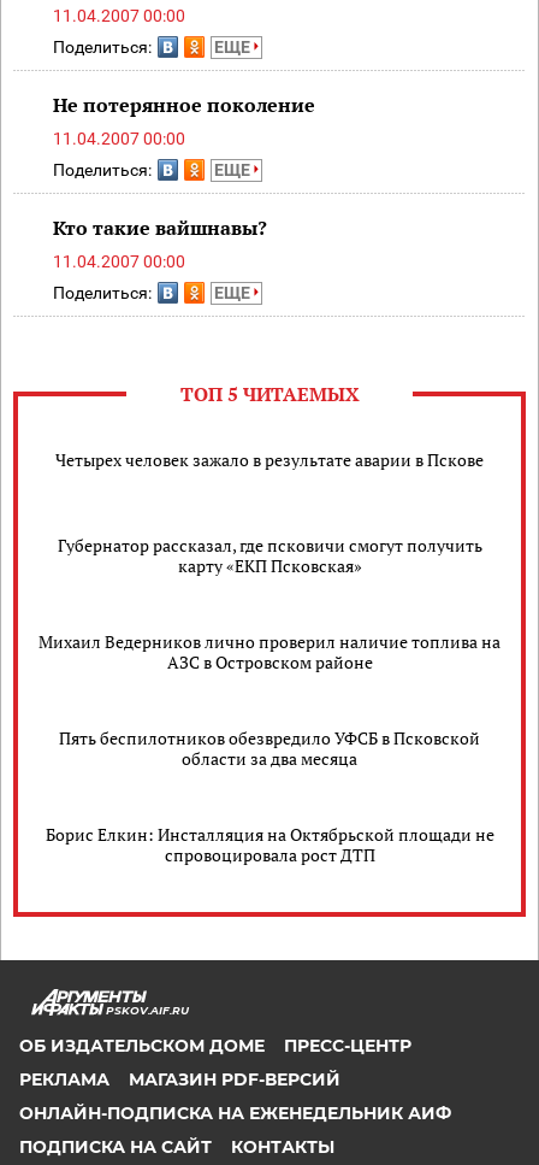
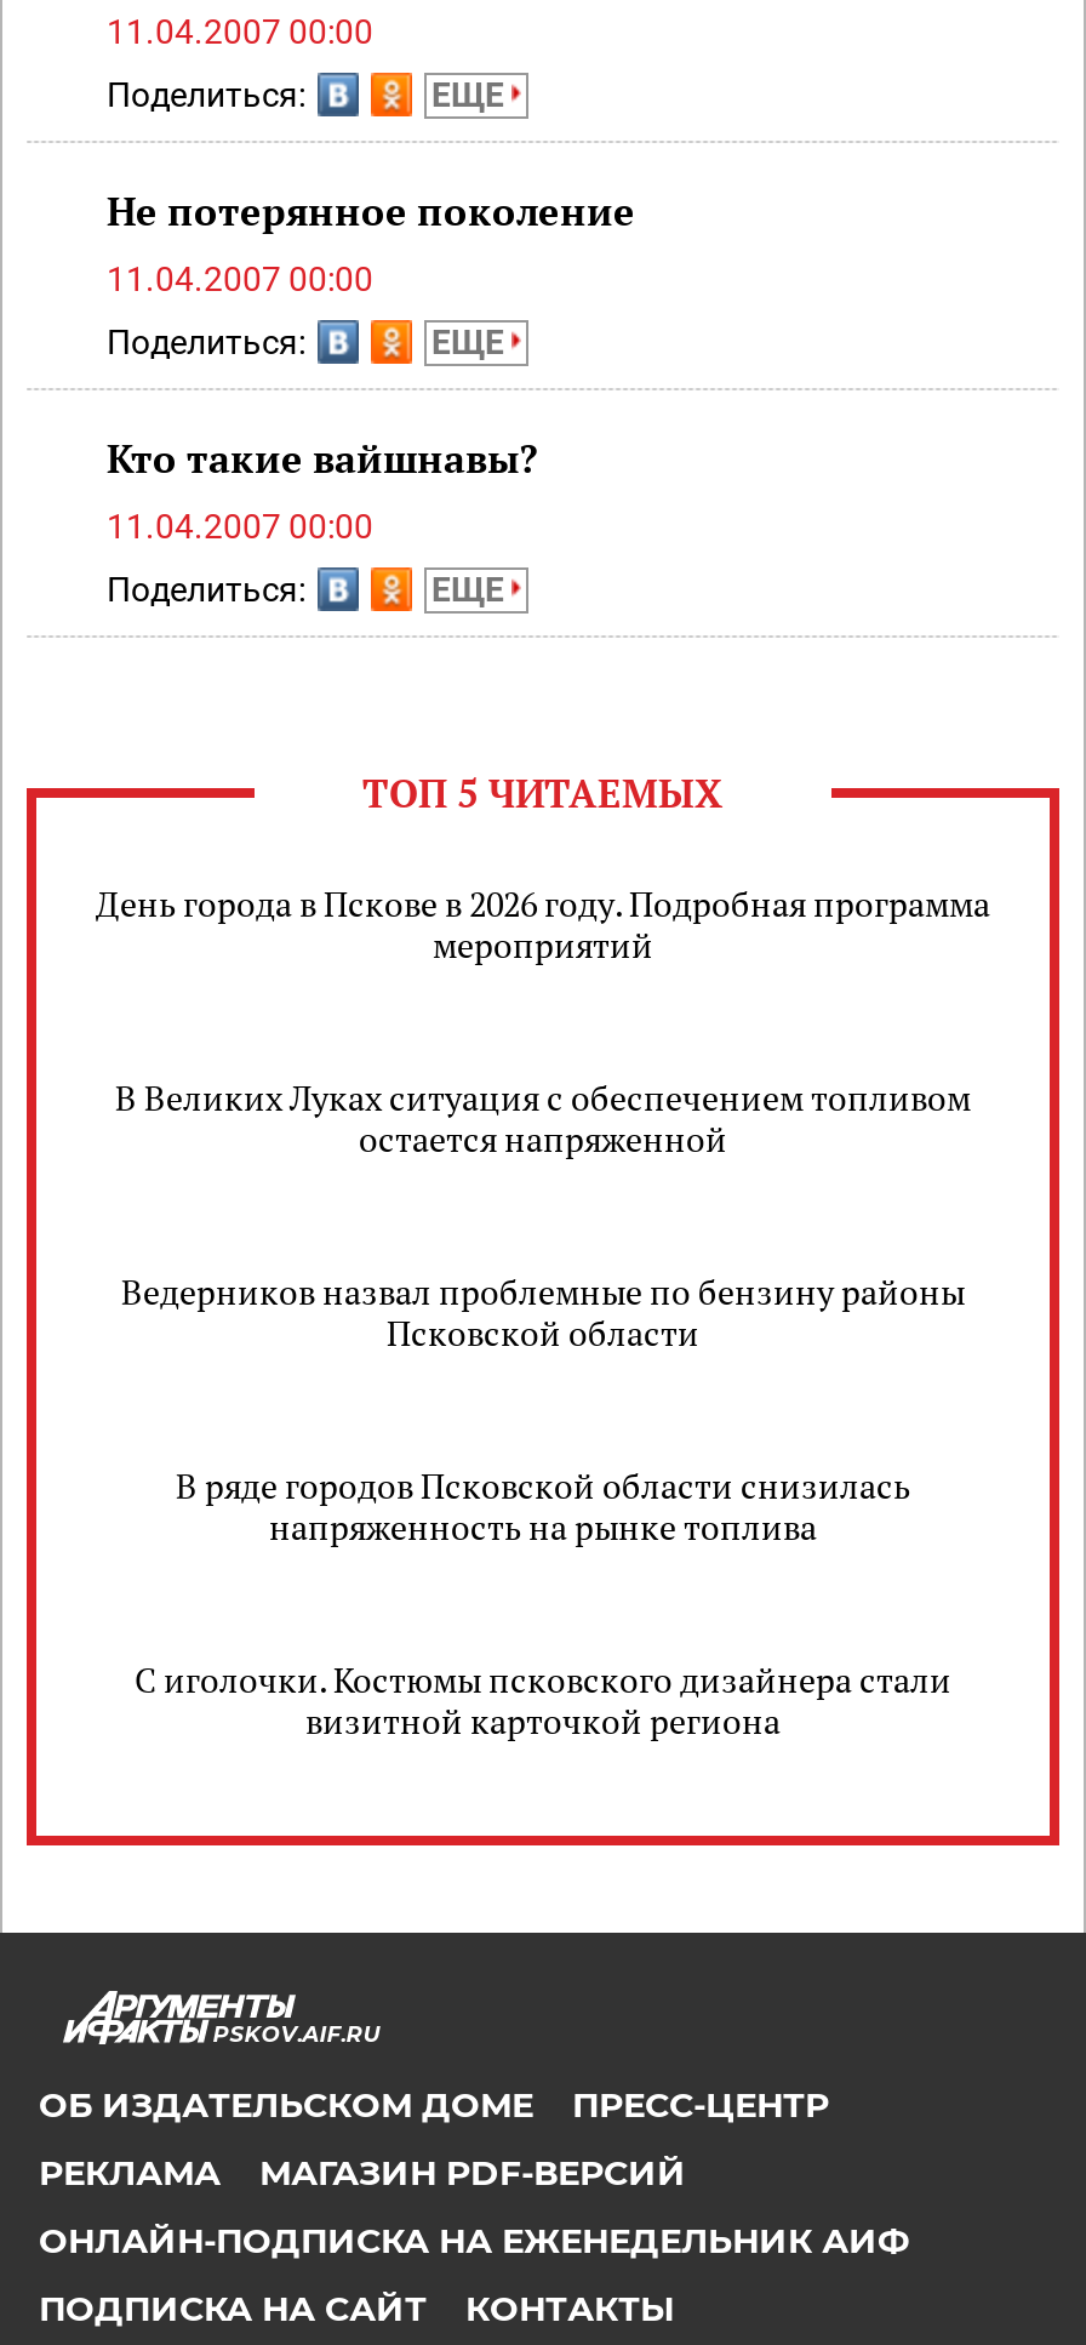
[55,448,484,470] Четырех человек зажало в результате аварии в Пскове -> [96,880,990,968] День города в Пскове в 2026 году. Подробная программа | мероприятий
[57,534,482,577] Губернатор рассказал, где псковичи смогут получить | карту «ЕКП Псковская» -> [115,1074,971,1162] В Великих Луках ситуация с обеспечением топливом | остается напряженной
[38,630,500,673] Михаил Ведерников лично проверил наличие топлива на | АЗС в Островском районе -> [121,1268,965,1356] Ведерников назвал проблемные по бензину районы | Псковской области
[59,726,480,770] Пять беспилотников обезвредило УФСБ в Псковской | области за два месяца -> [176,1462,910,1550] В ряде городов Псковской области снизилась | напряженность на рынке топлива
[45,823,494,866] Борис Елкин: Инсталляция на Октябрьской площади не | спровоцировала рост ДТП -> [135,1656,951,1744] С иголочки. Костюмы псковского дизайнера стали | визитной карточкой региона

